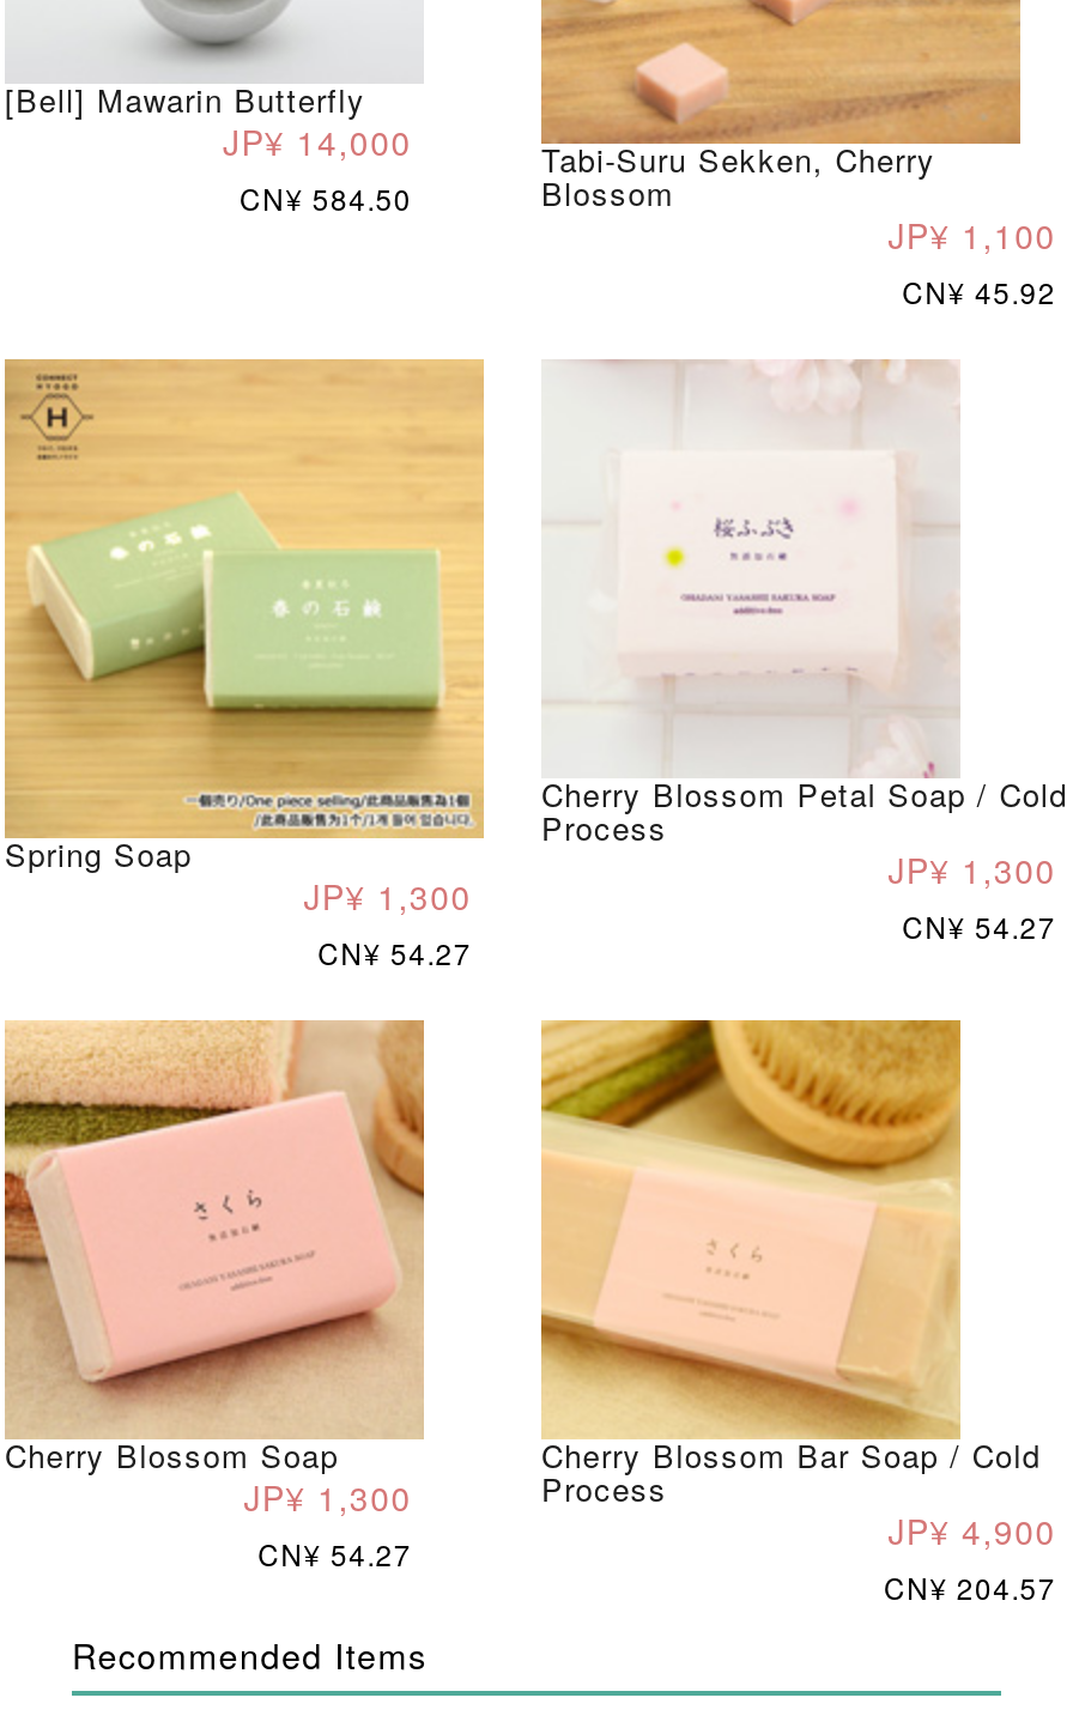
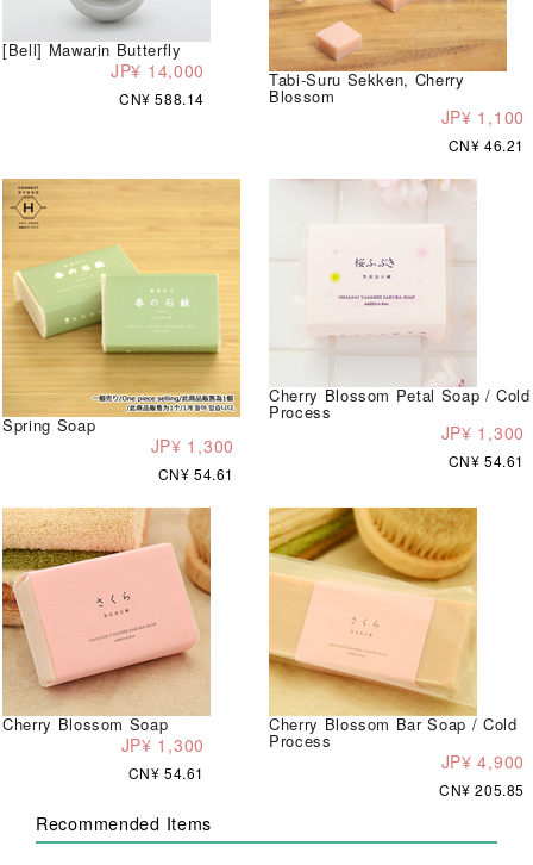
[240,177,412,217] CN¥ 584.50 -> [119,88,205,108] CN¥ 588.14
[902,270,1056,311] CN¥ 45.92 -> [448,134,525,155] CN¥ 46.21
[902,905,1056,945] CN¥ 54.27 -> [448,450,525,470] CN¥ 54.61
[318,931,472,972] CN¥ 54.27 -> [158,463,234,483] CN¥ 54.61
[258,1532,412,1573] CN¥ 54.27 -> [128,762,205,782] CN¥ 54.61
[884,1566,1056,1606] CN¥ 204.57 -> [439,779,525,799] CN¥ 205.85

